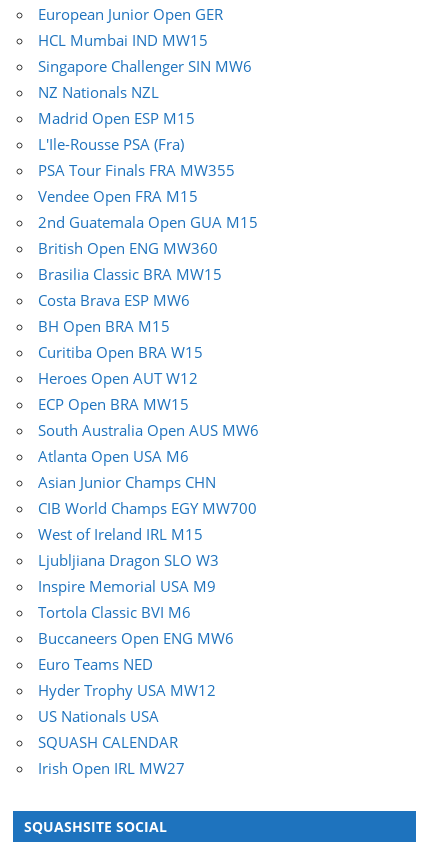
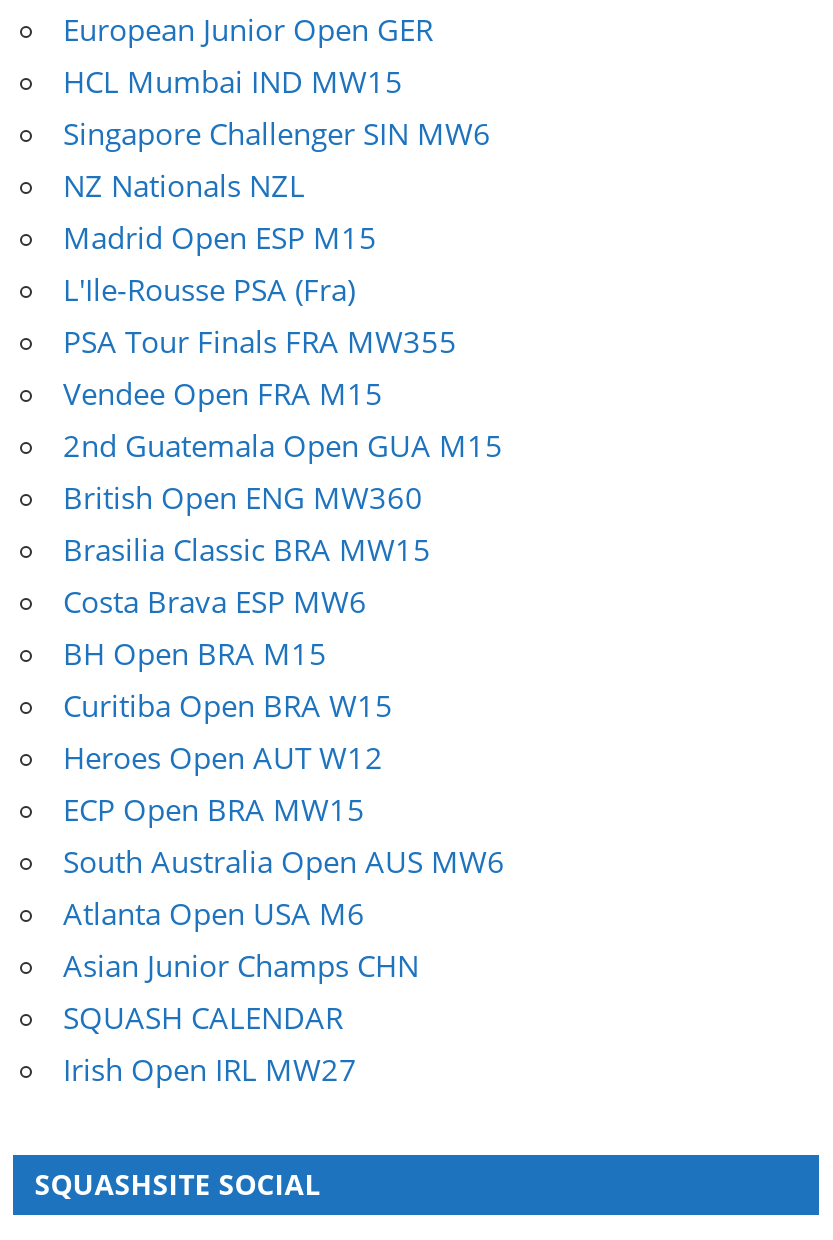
[38,498,257,726] CIB World Champs EGY MW700 | West of Ireland IRL M15 | Ljubljiana Dragon SLO W3 | Inspire Memorial USA M9 | Tortola Classic BVI M6 | Buccaneers Open ENG MW6 | Euro Teams NED | Hyder Trophy USA MW12 | US Nationals USA -> none

